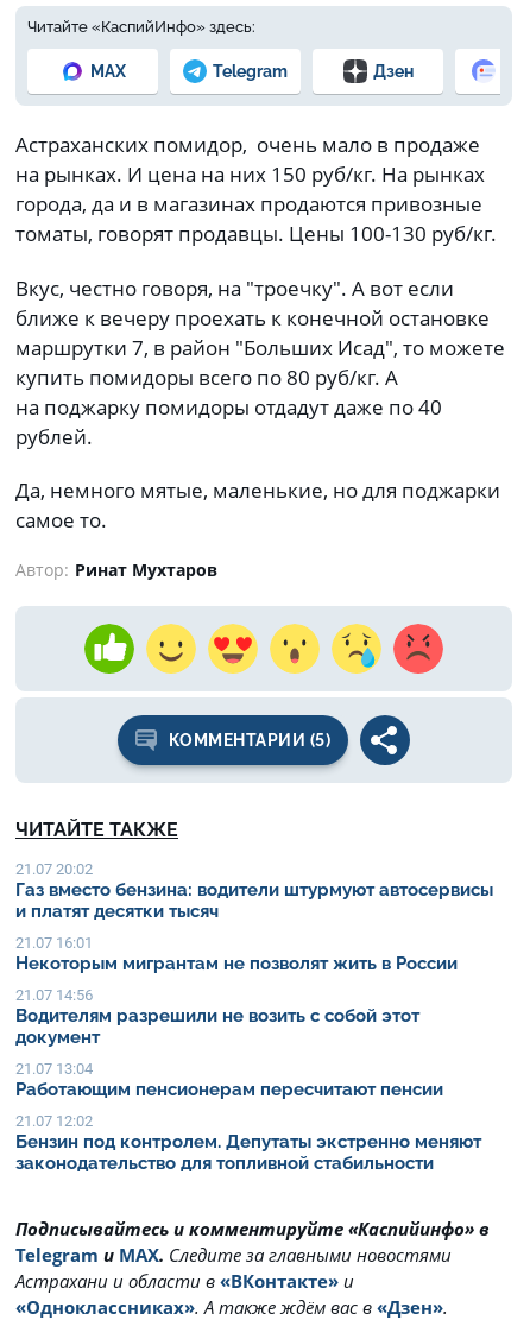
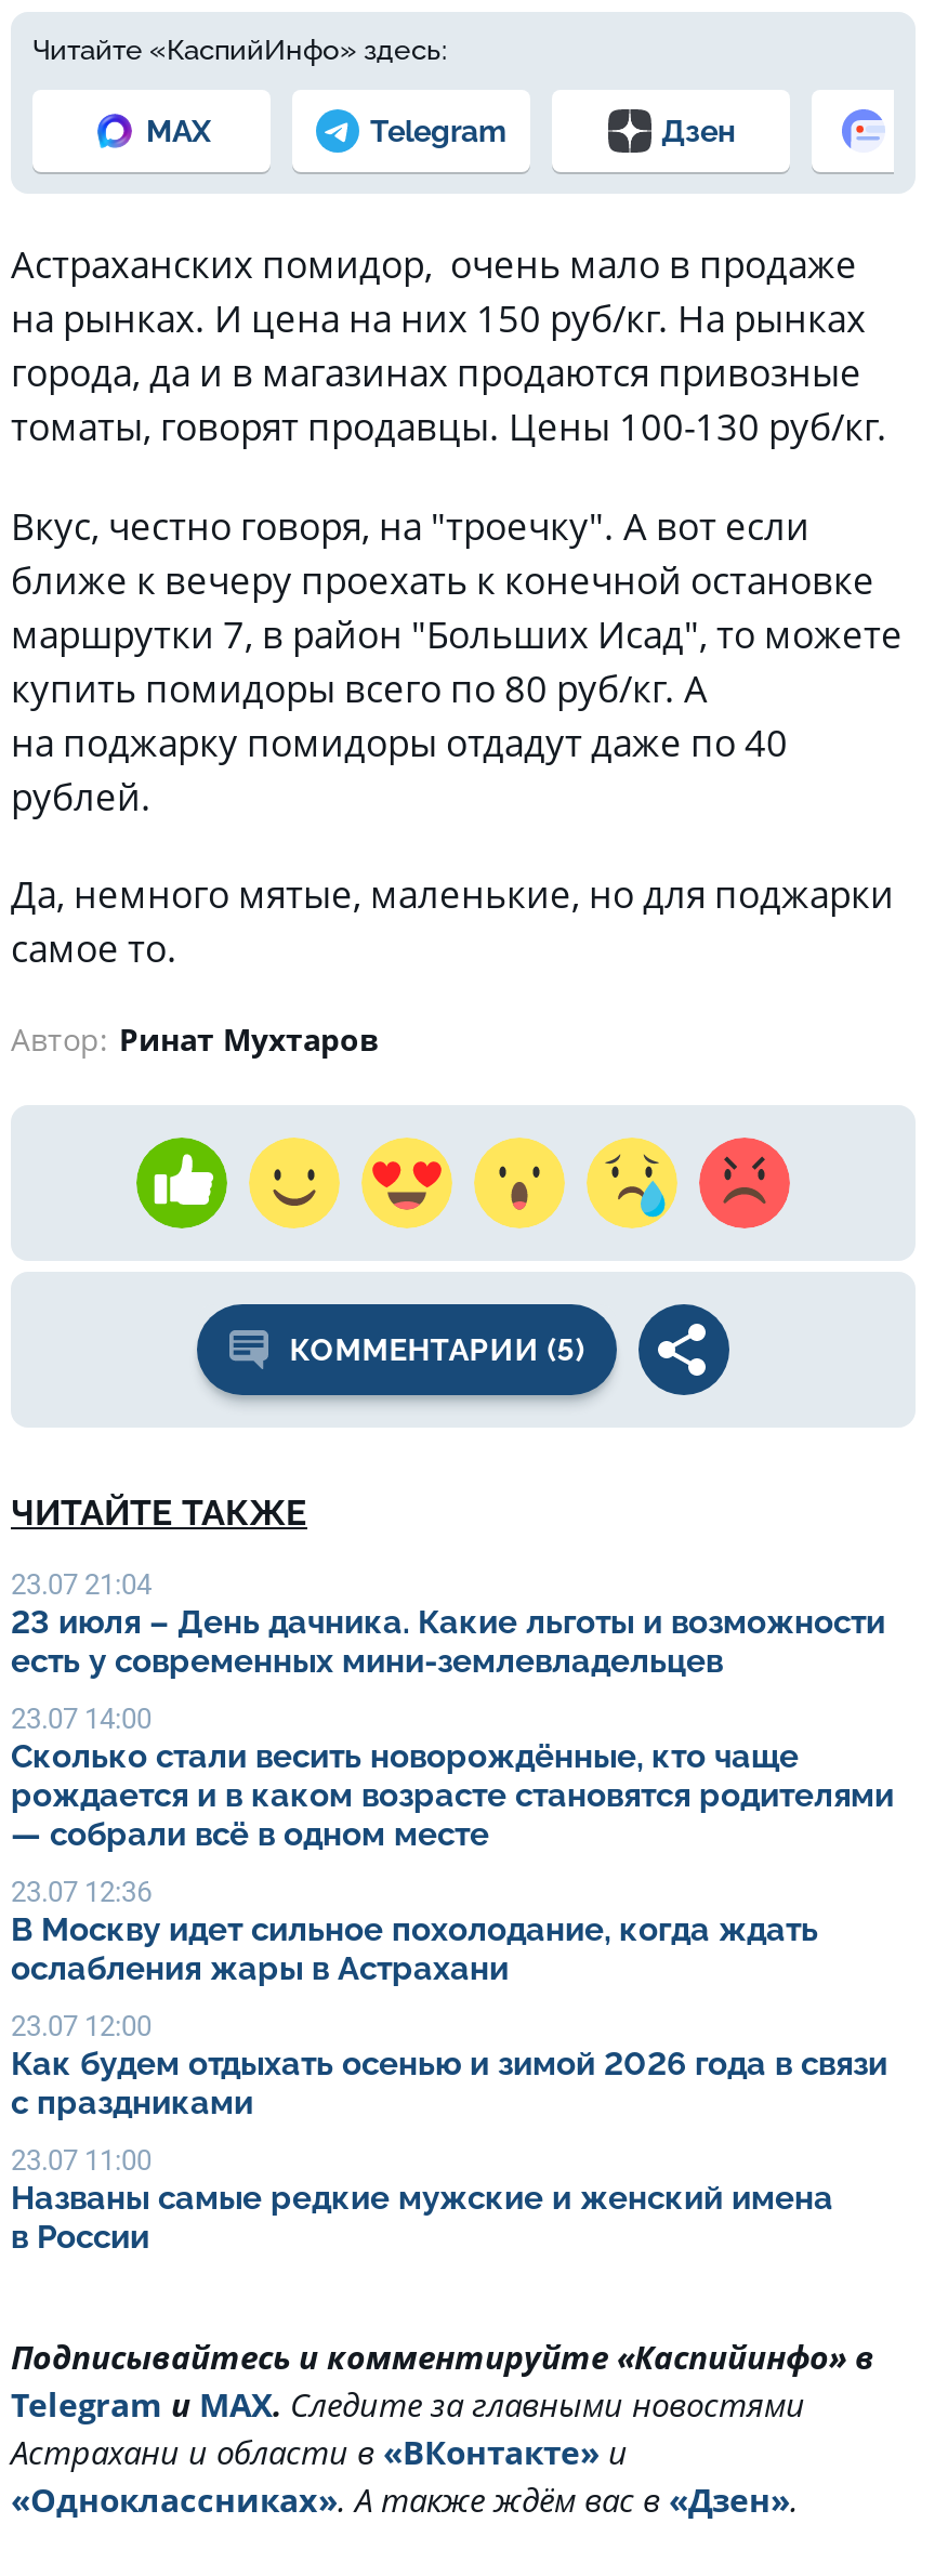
[15,860,493,922] 21.07 20:02 | Газ вместо бензина: водители штурмуют автосервисы | и платят десятки тысяч -> [11,1568,885,1681] 23.07 21:04 | 23 июля – День дачника. Какие льготы и возможности | есть у современных мини-землевладельцев
[15,934,462,974] 21.07 16:01 | Некоторым мигрантам не позволят жить в России -> [11,1703,894,1854] 23.07 14:00 | Сколько стали весить новорождённые, кто чаще | рождается и в каком возрасте становятся родителями | — собрали всё в одном месте
[15,986,419,1048] 21.07 14:56 | Водителям разрешили не возить с собой этот | документ -> [11,1876,818,1988] 23.07 12:36 | В Москву идет сильное похолодание, когда ждать | ослабления жары в Астрахани
[15,1060,448,1100] 21.07 13:04 | Работающим пенсионерам пересчитают пенсии -> [11,2010,887,2122] 23.07 12:00 | Как будем отдыхать осенью и зимой 2026 года в связи | с праздниками
[15,1112,481,1174] 21.07 12:02 | Бензин под контролем. Депутаты экстренно меняют | законодательство для топливной стабильности -> [11,2144,833,2257] 23.07 11:00 | Названы самые редкие мужские и женский имена | в России

